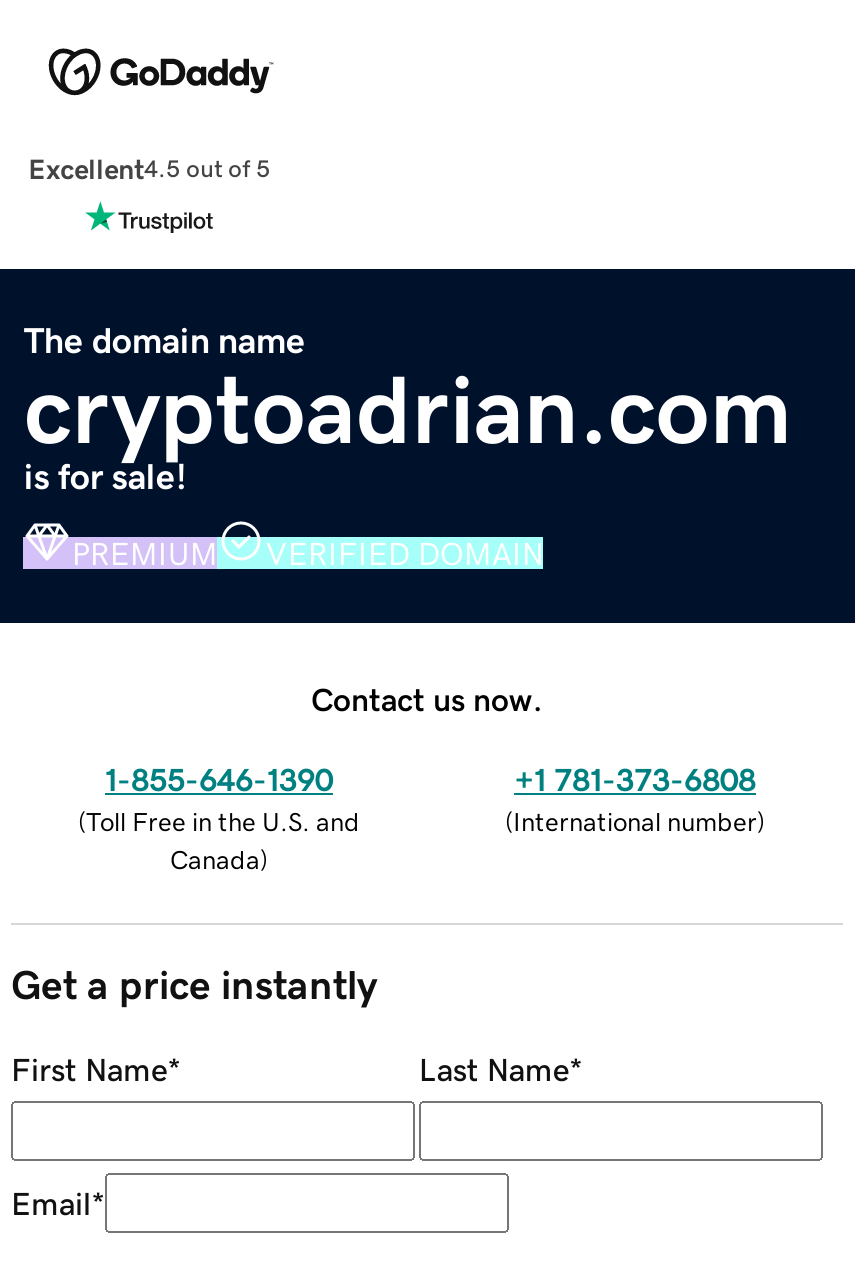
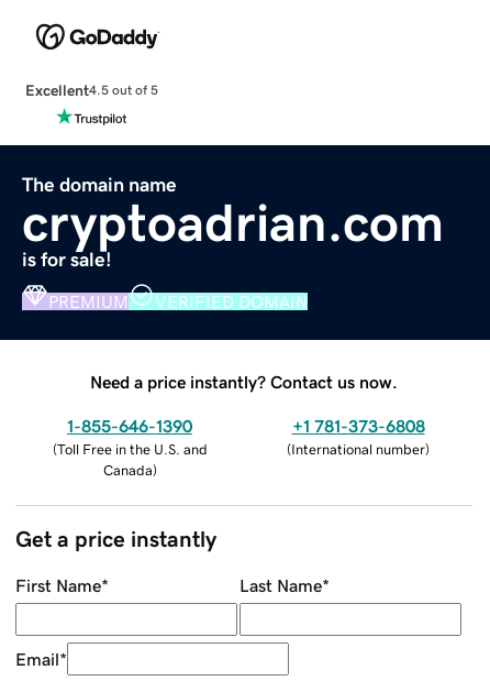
[311,682,543,714] Contact us now. -> [90,373,398,390] Need a price instantly? Contact us now.

